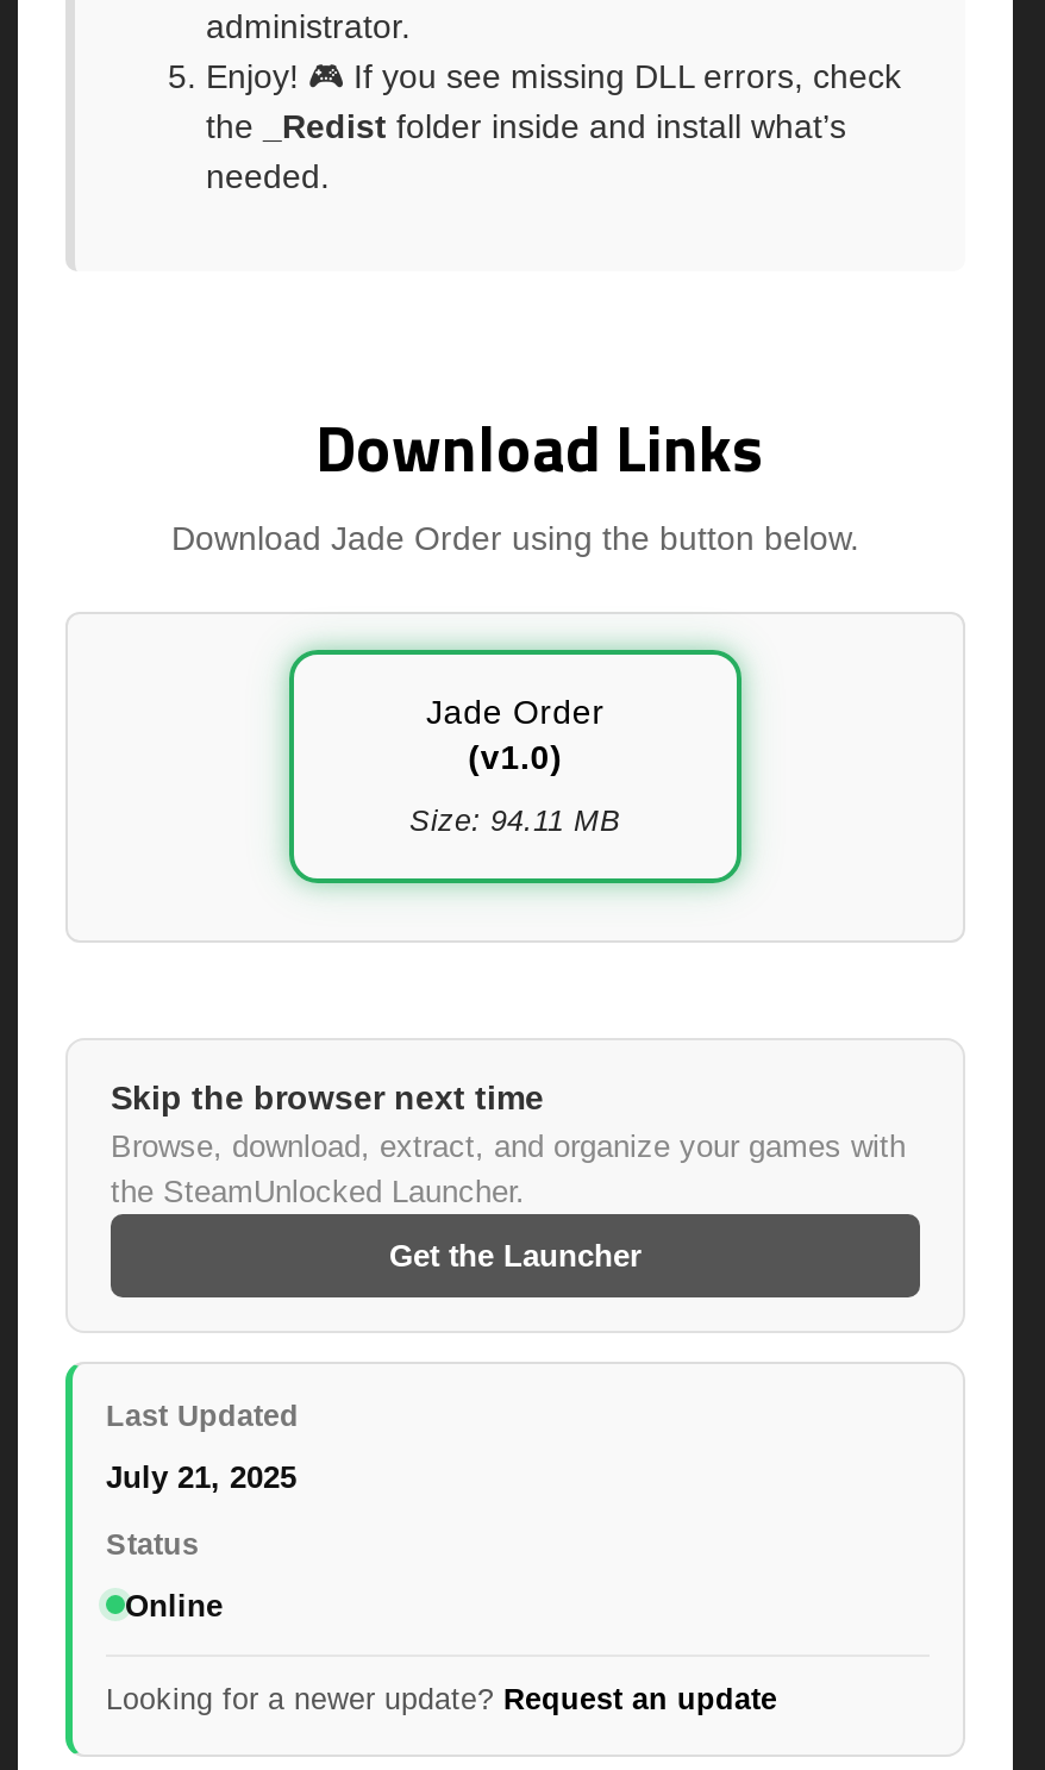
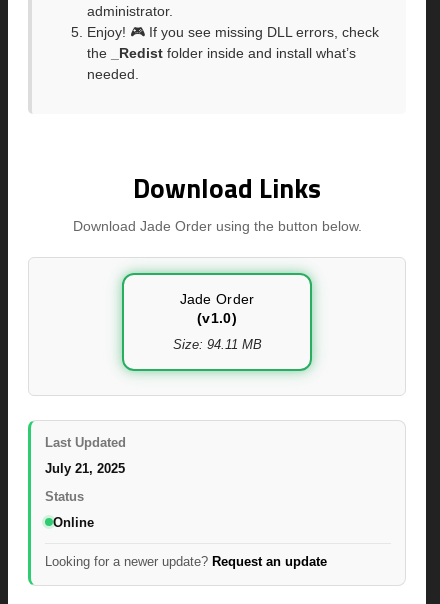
[111,1077,906,1273] Skip the browser next time | Browse, download, extract, and organize your games with | the SteamUnlocked Launcher. | Get the Launcher -> none

